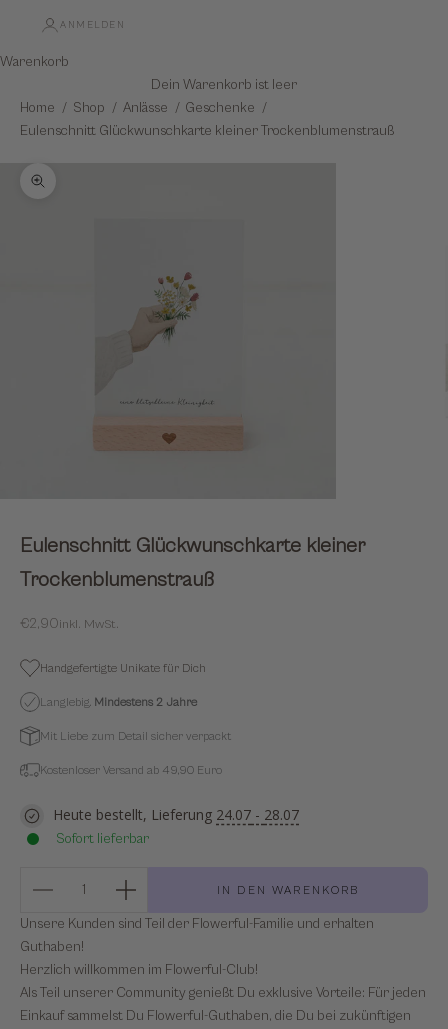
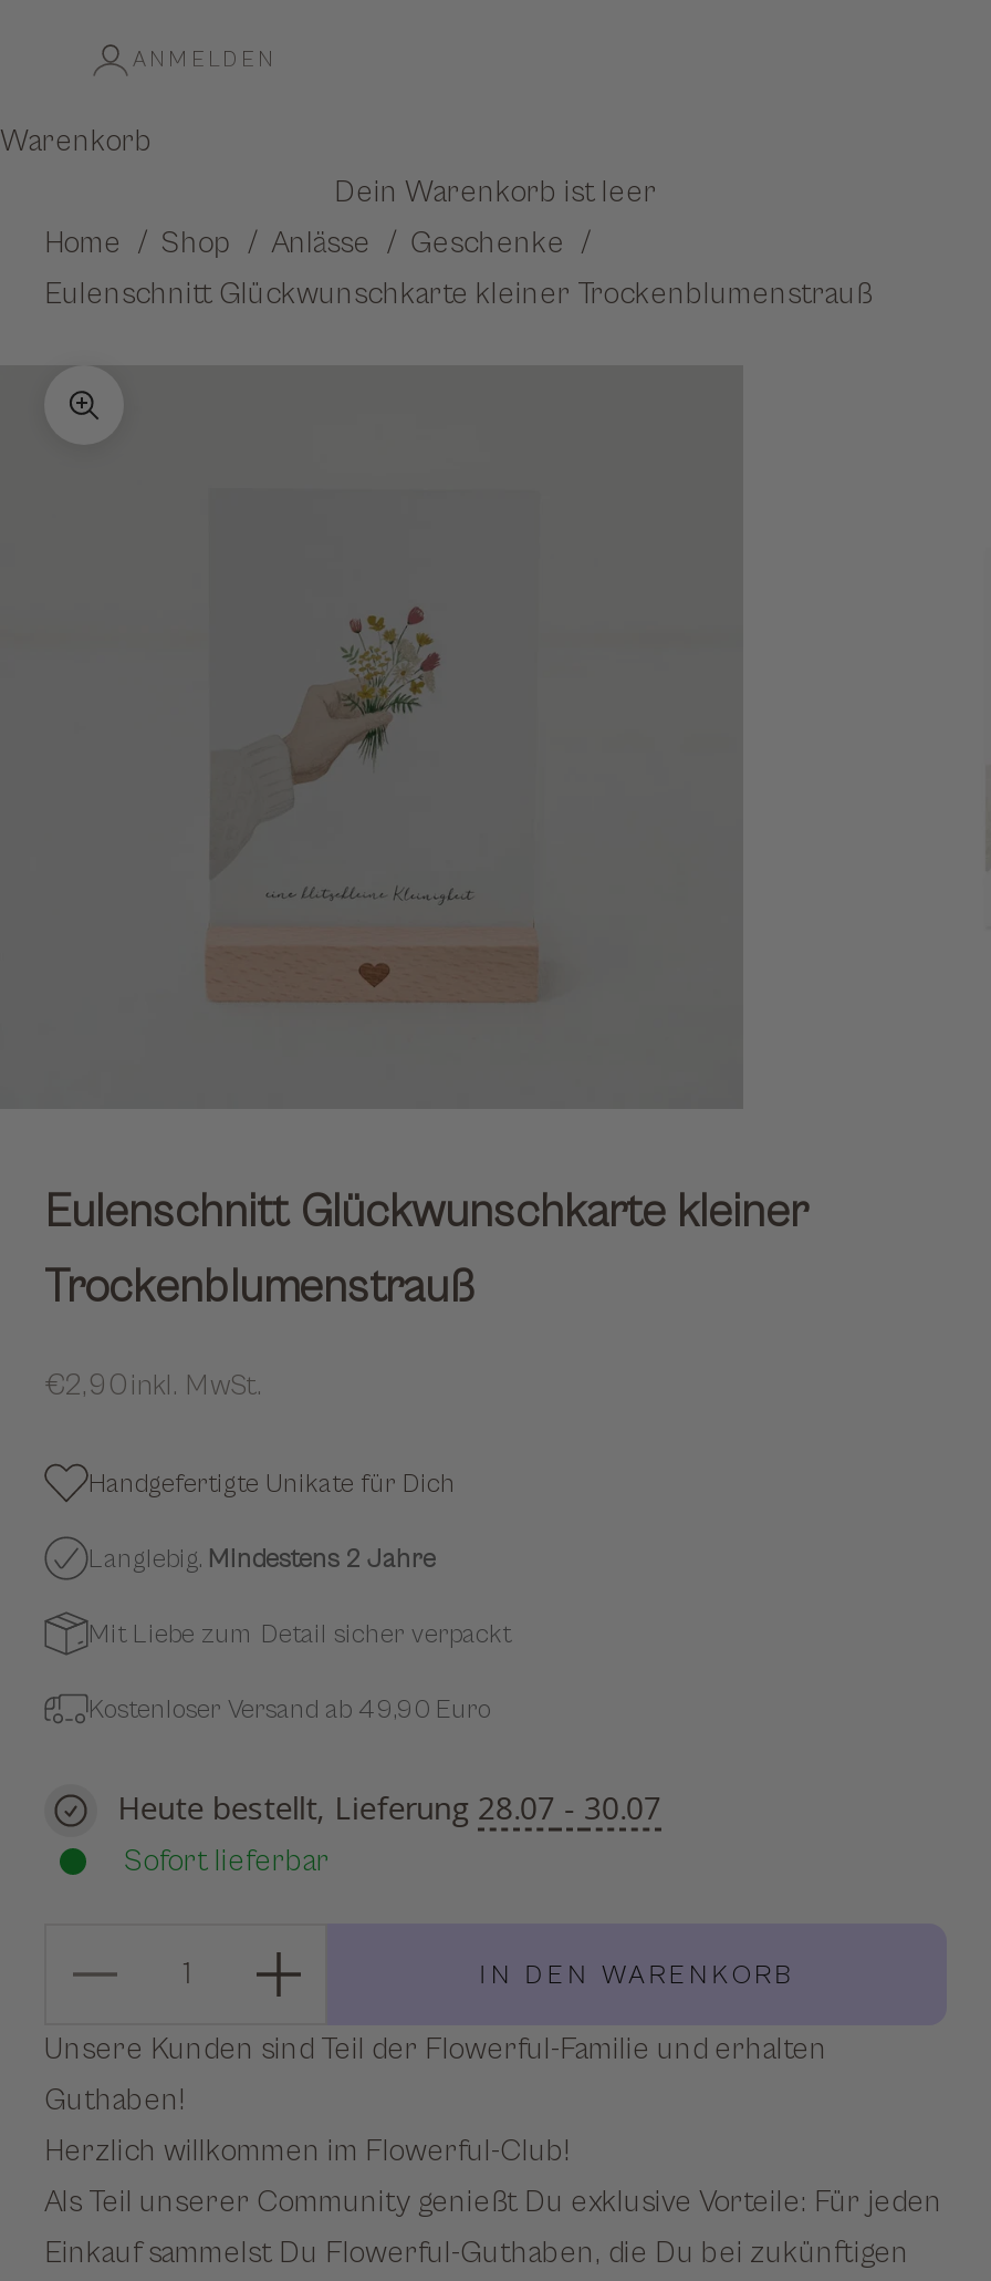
[53,805,299,824] Heute bestellt, Lieferung 24.07 - 28.07 -> [117,1786,662,1828] Heute bestellt, Lieferung 28.07 - 30.07

